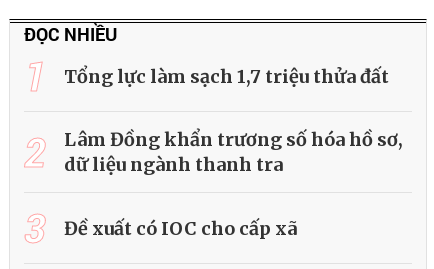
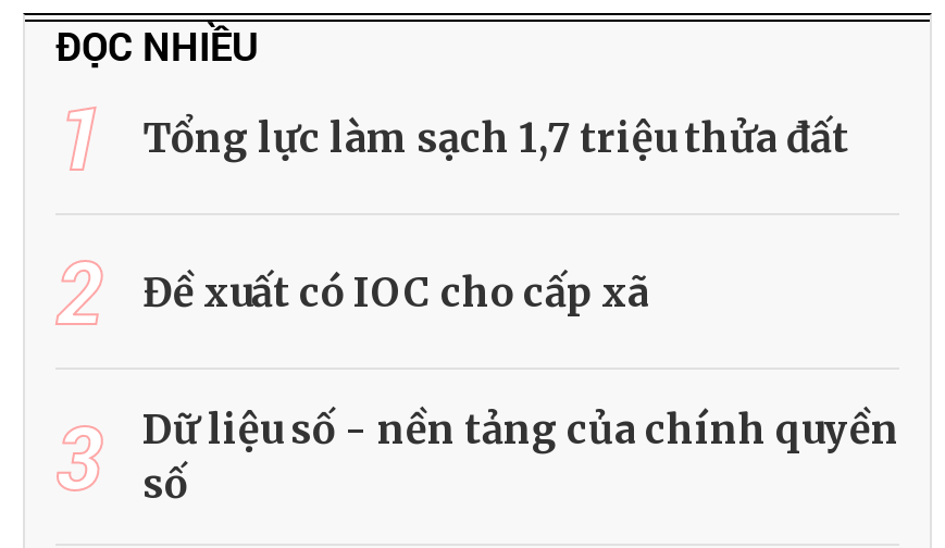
[64,128,403,176] Lâm Đồng khẩn trương số hóa hồ sơ, | dữ liệu ngành thanh tra -> none
moved [64,217,297,240] -> [142,267,649,317]: Đề xuất có IOC cho cấp xã
none -> [142,405,899,509] Dữ liệu số - nền tảng của chính quyền | số

